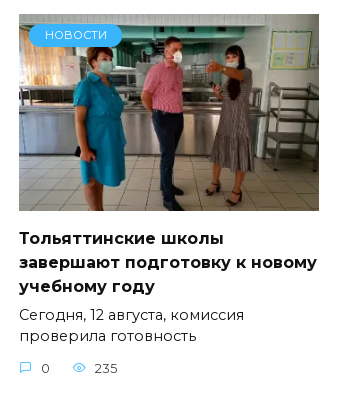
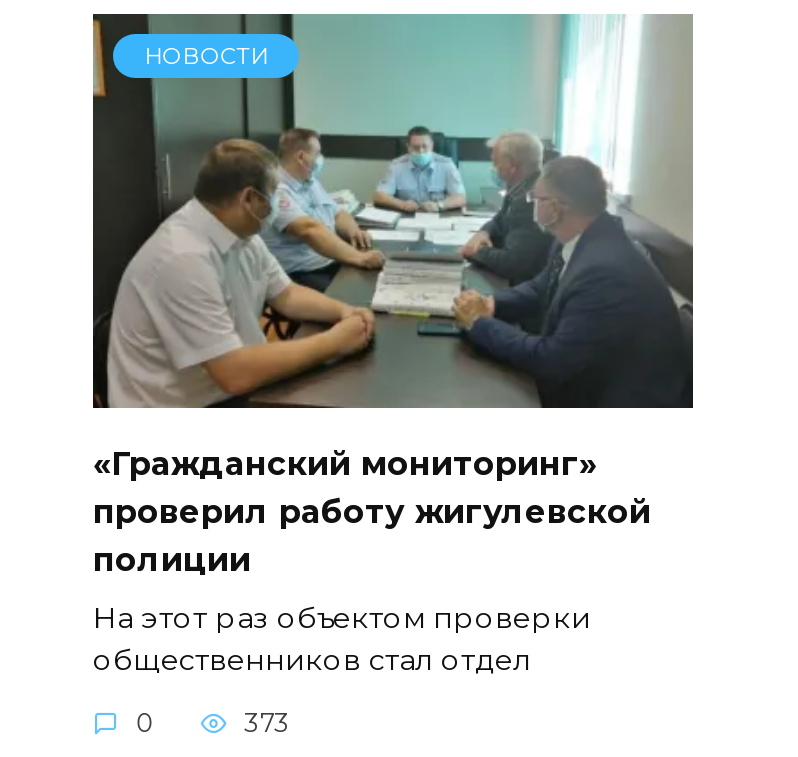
[18,13,319,296] [image] | Тольяттинские школы | завершают подготовку к новому | учебному году -> [91,13,693,579] [image] | «Гражданский мониторинг» | проверил работу жигулевской | полиции
[19,306,244,345] Сегодня, 12 августа, комиссия | проверила готовность -> [93,600,591,678] На этот раз объектом проверки | общественников стал отдел
[94,361,116,376] 235 -> [244,709,290,739] 373

